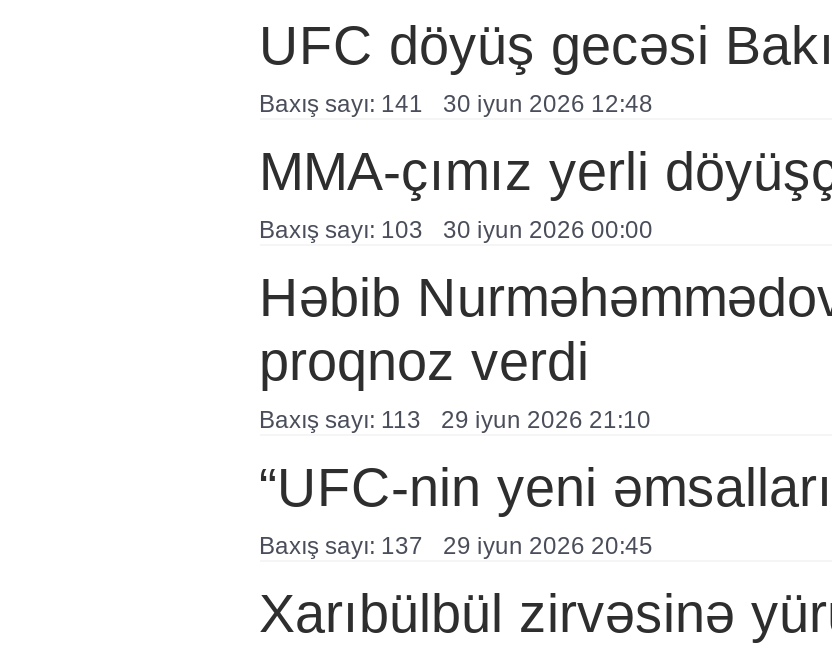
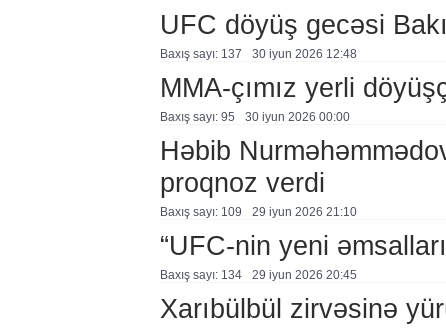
[259,90,653,118] Baxış sayı: 141 30 i̇yun 2026 12:48 -> [159,47,356,61] Baxış sayı: 137 30 i̇yun 2026 12:48
[259,216,653,244] Baxış sayı: 103 30 i̇yun 2026 00:00 -> [159,110,349,124] Baxış sayı: 95 30 i̇yun 2026 00:00
[259,406,651,434] Baxış sayı: 113 29 i̇yun 2026 21:10 -> [159,205,356,219] Baxış sayı: 109 29 i̇yun 2026 21:10
[259,532,653,560] Baxış sayı: 137 29 i̇yun 2026 20:45 -> [159,268,356,282] Baxış sayı: 134 29 i̇yun 2026 20:45

